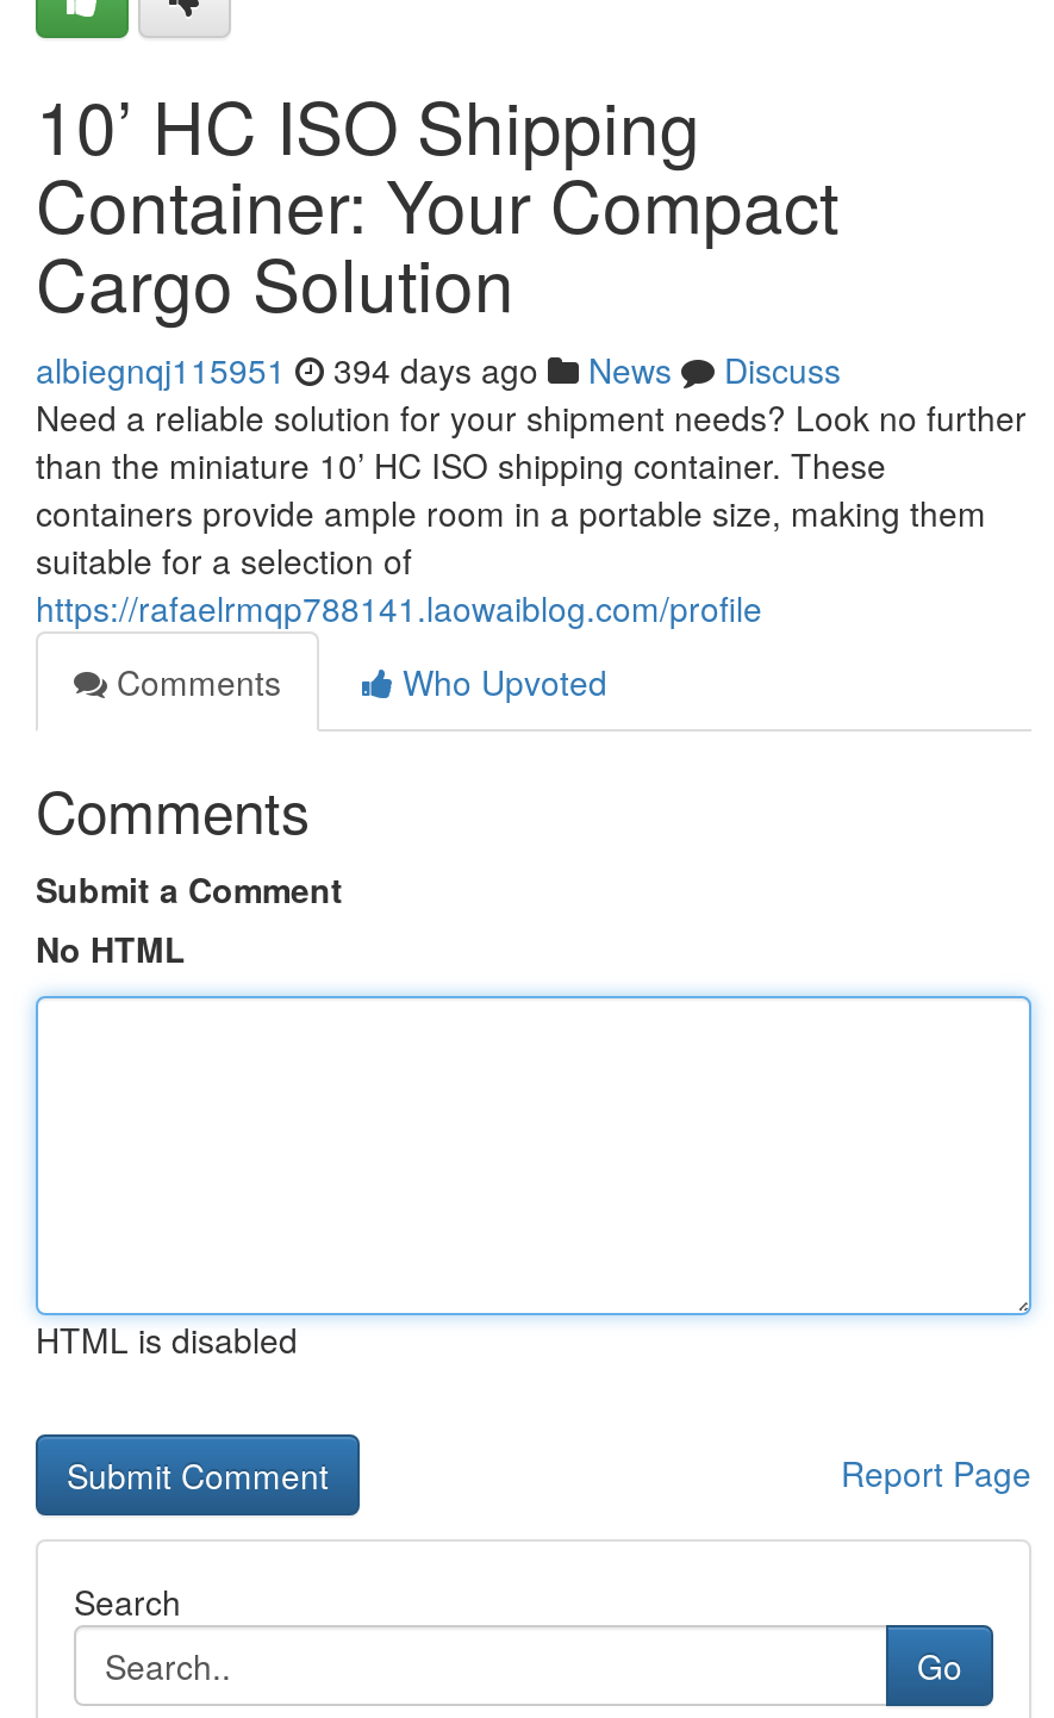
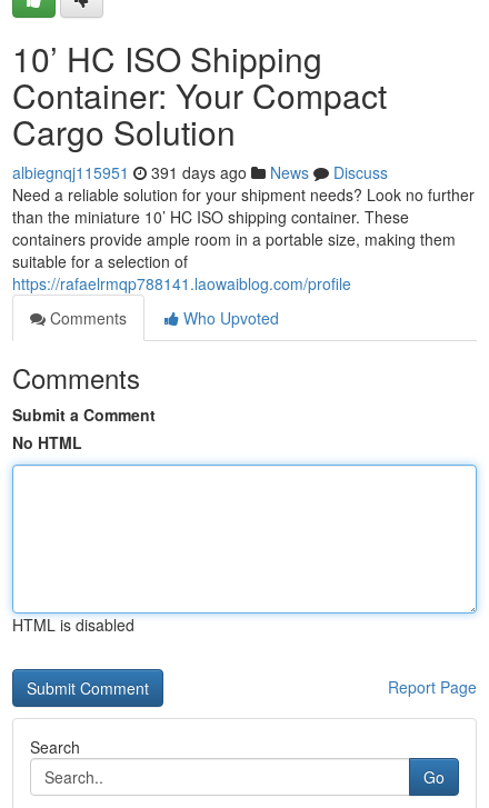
[36,346,841,393] albiegnqj115951 394 days ago News Discuss -> [12,161,388,183] albiegnqj115951 391 days ago News Discuss

